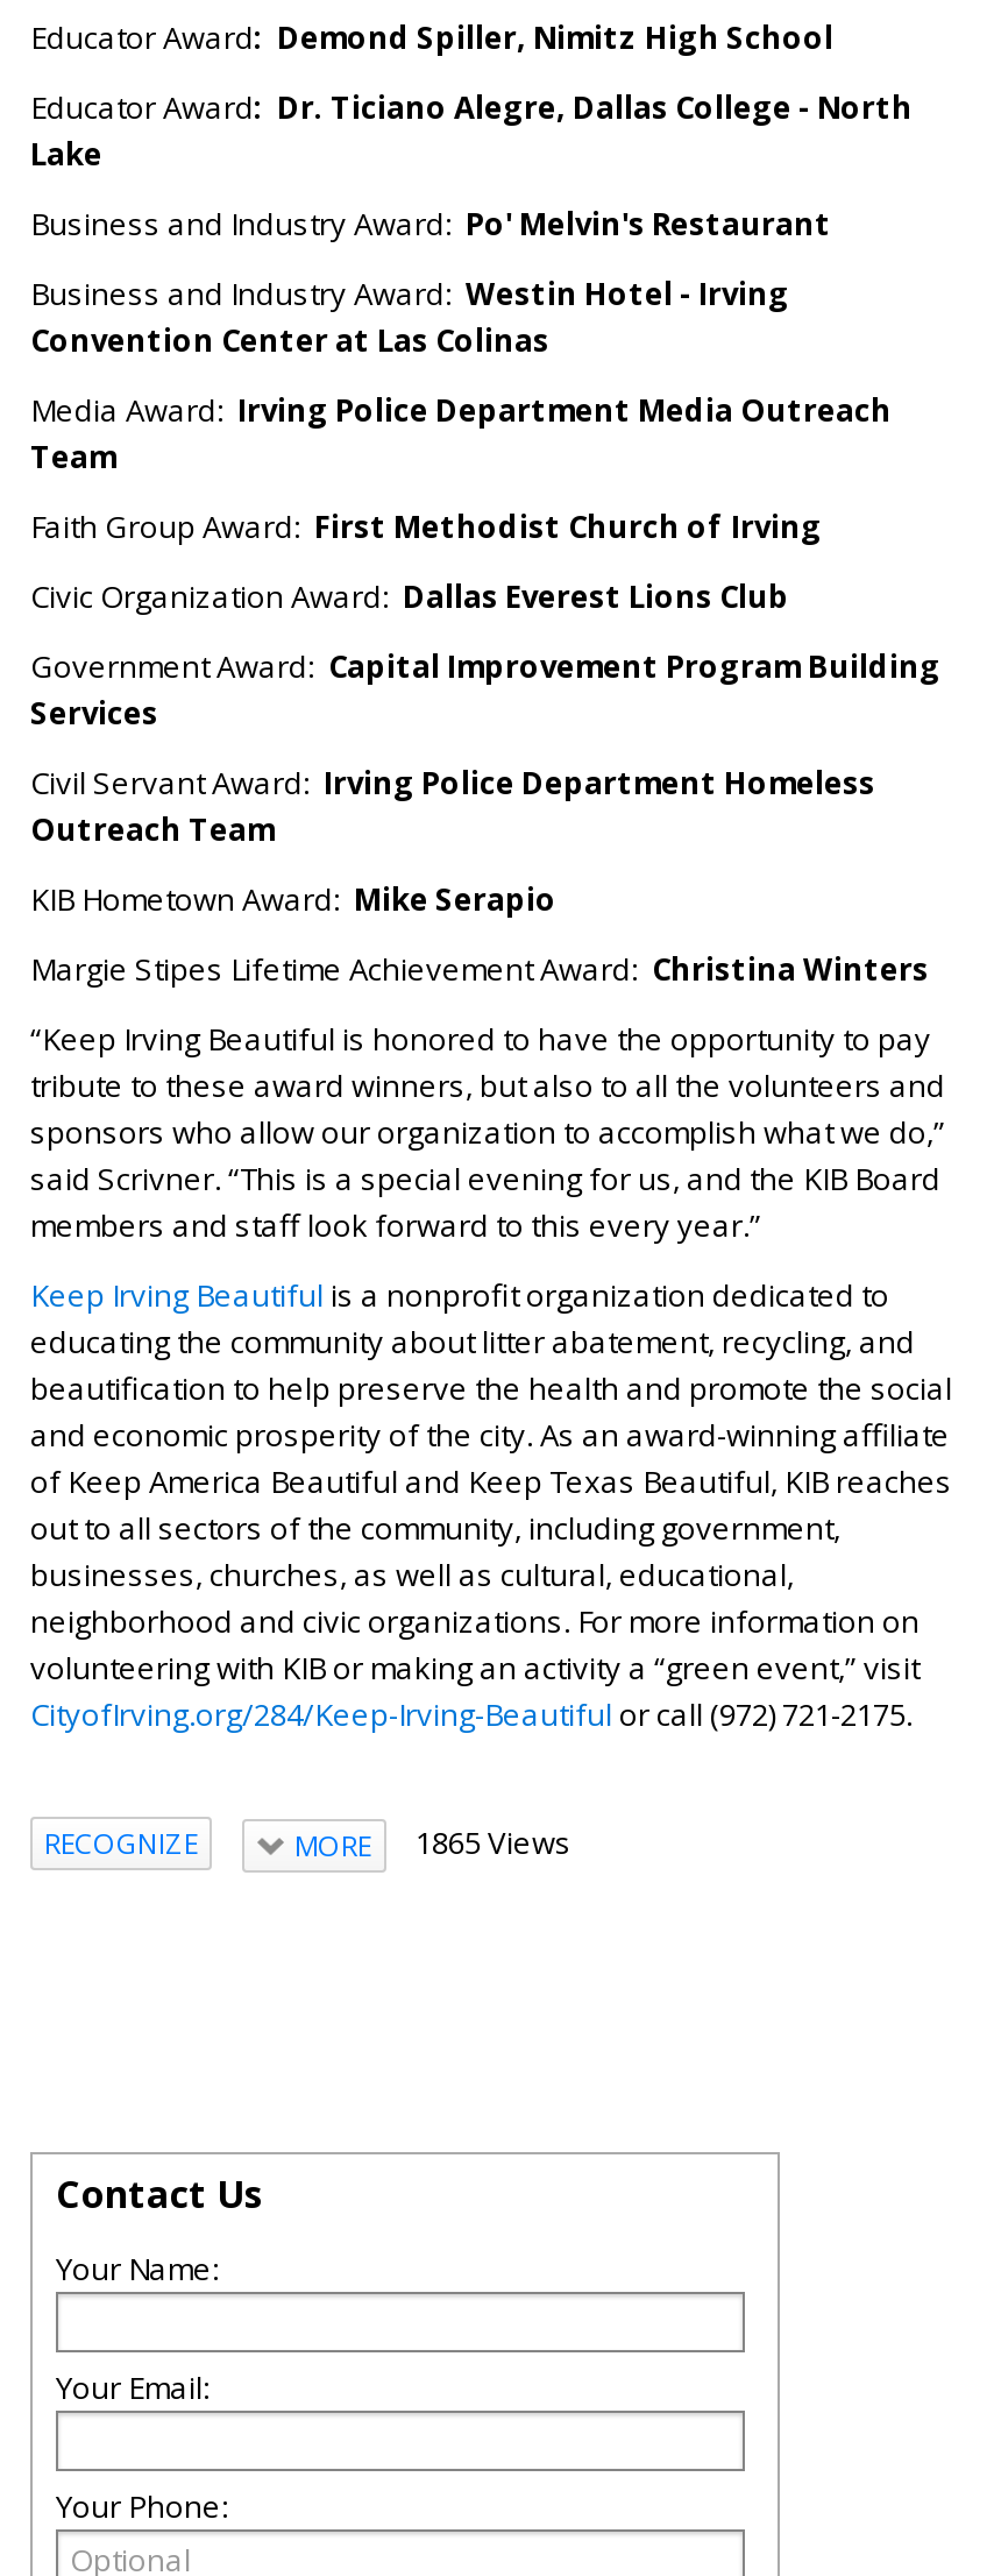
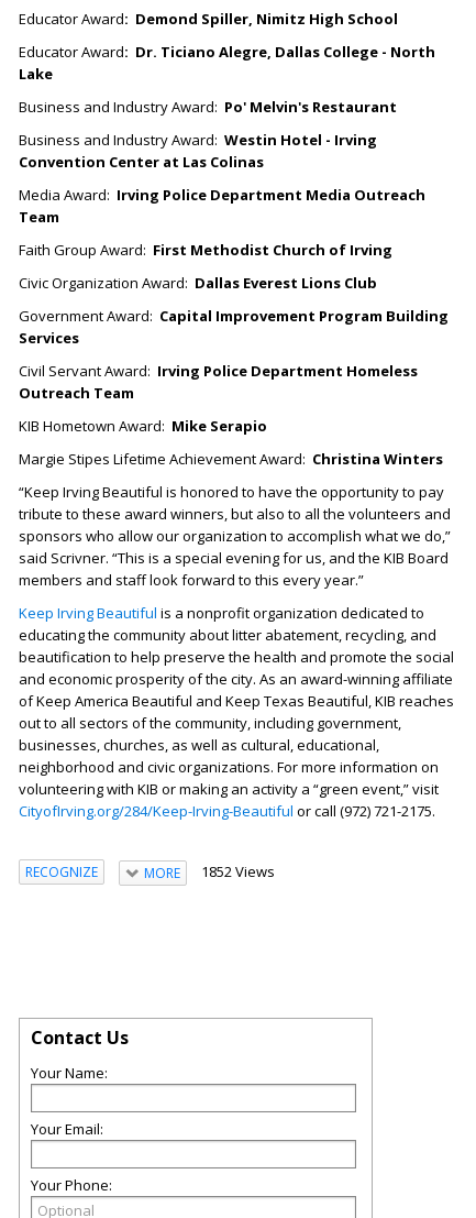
[294,1821,571,1865] MORE 1865 Views -> [143,861,274,882] MORE 1852 Views

